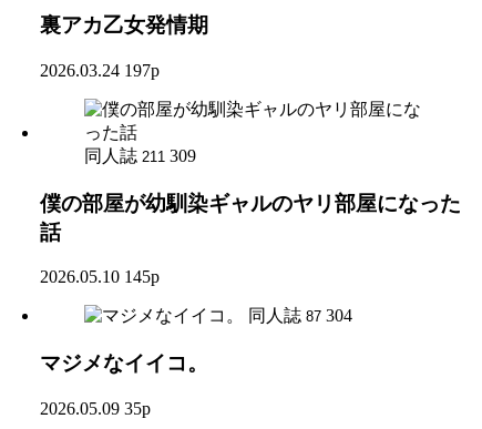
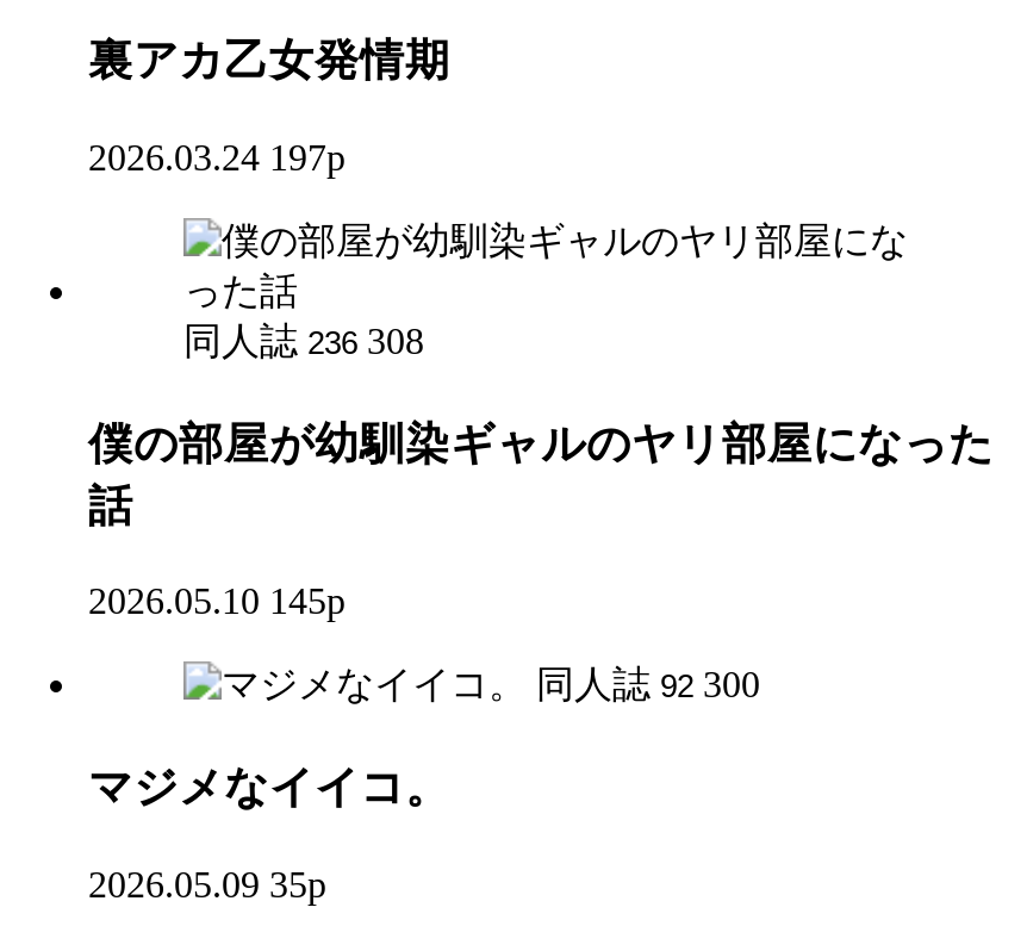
[84,146,196,165] 同人誌 211 309 -> [183,320,424,361] 同人誌 236 308
[248,306,352,325] 同人誌 87 304 -> [536,665,760,705] 同人誌 92 300

